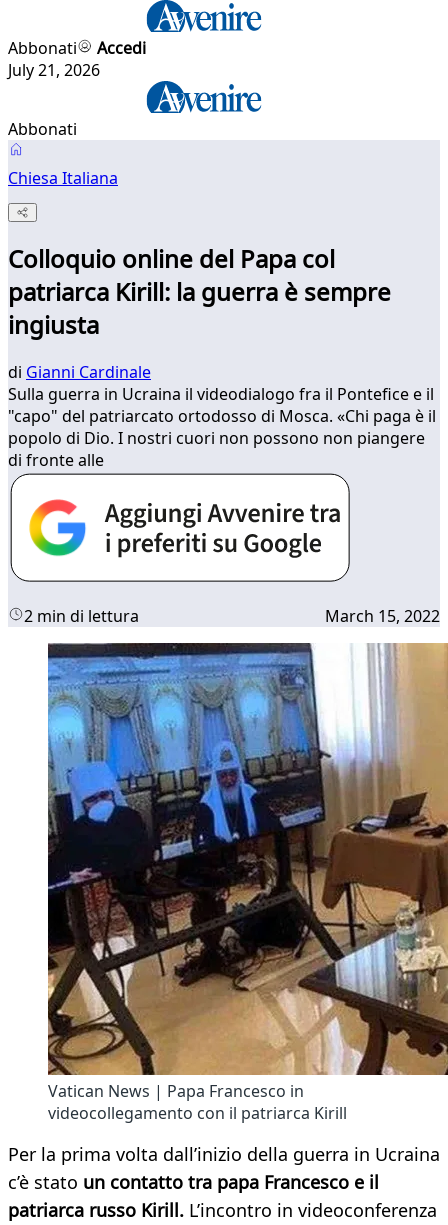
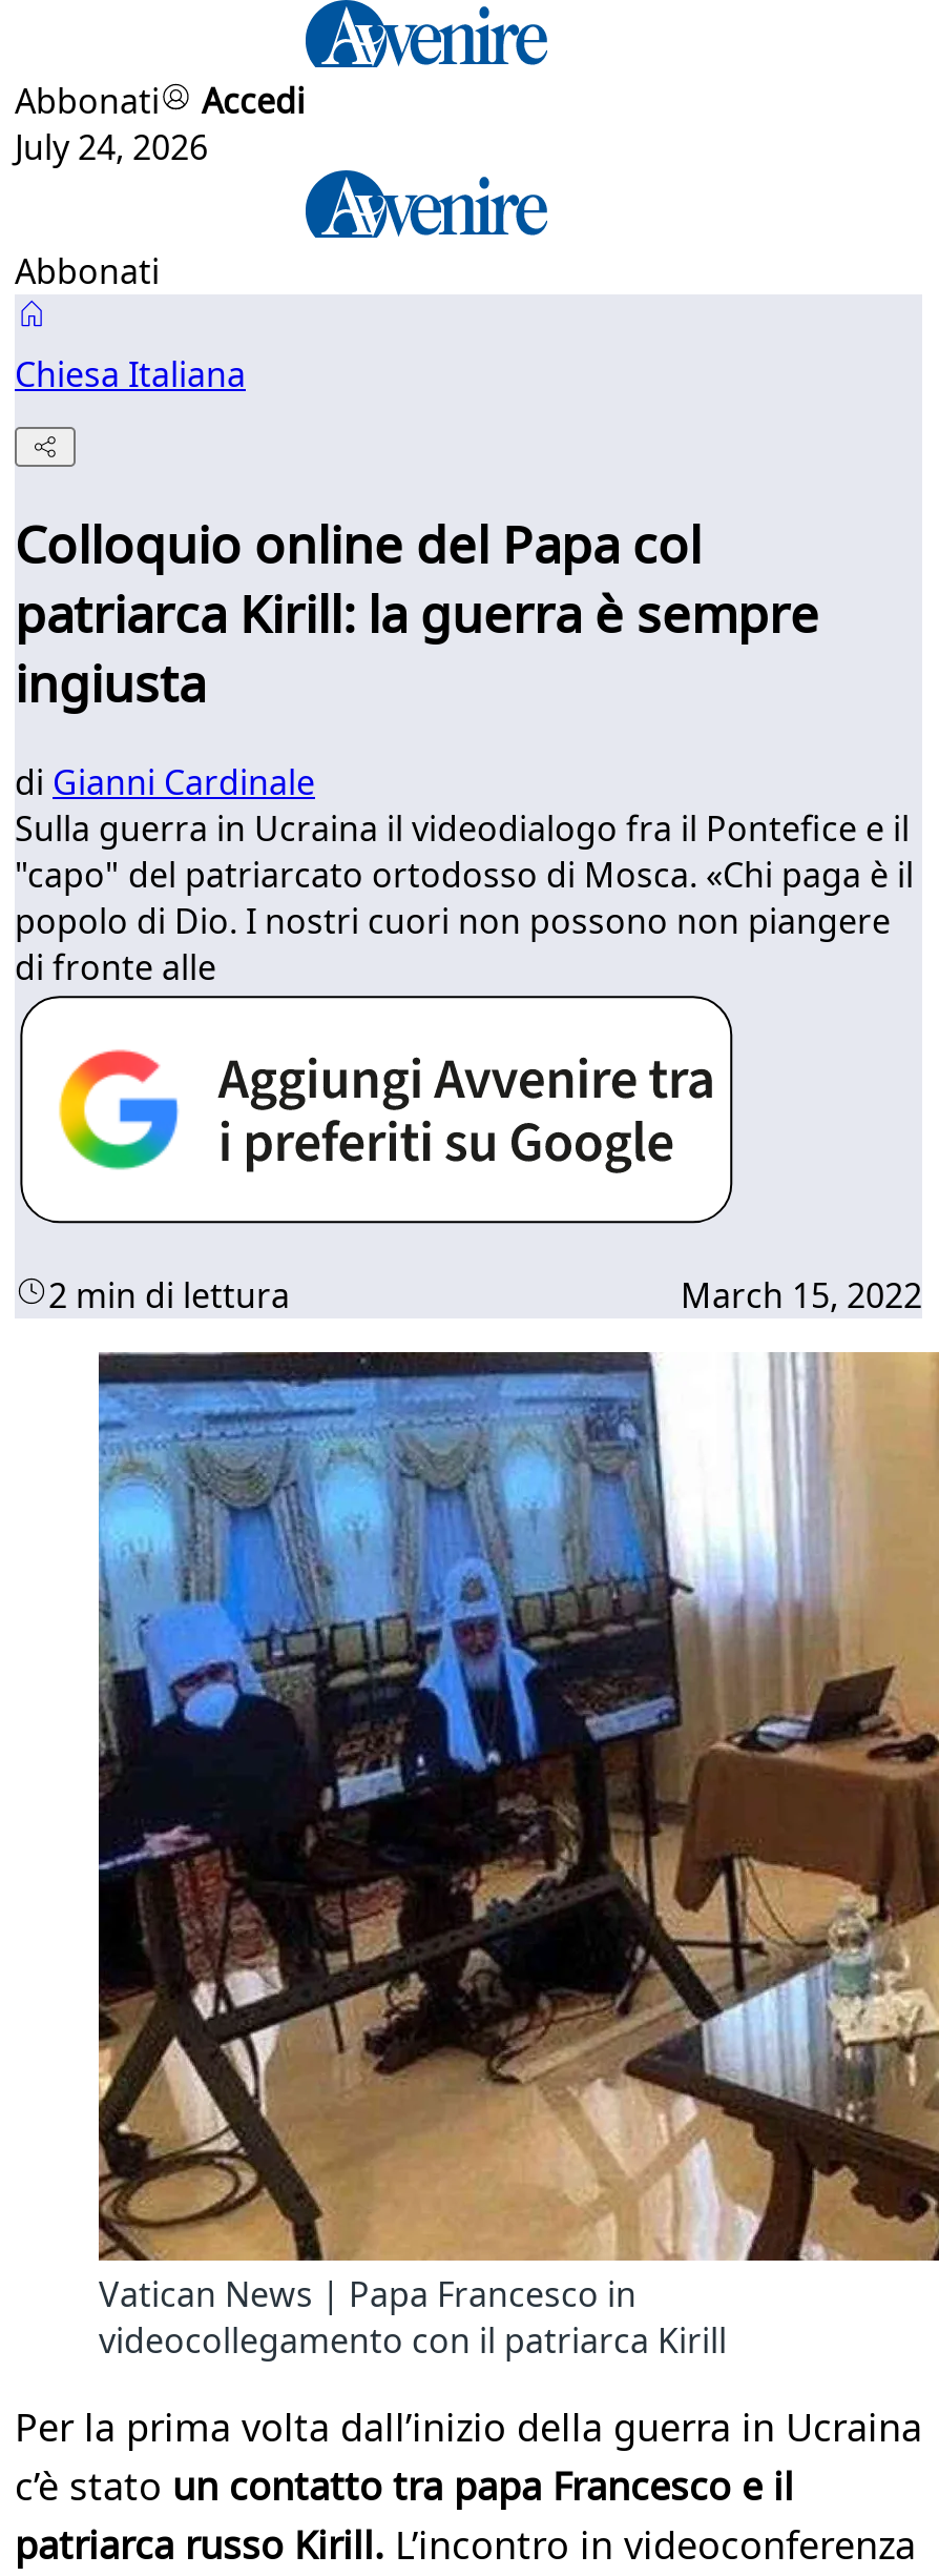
[8,59,100,81] July 21, 2026 -> [15,124,208,170] July 24, 2026

